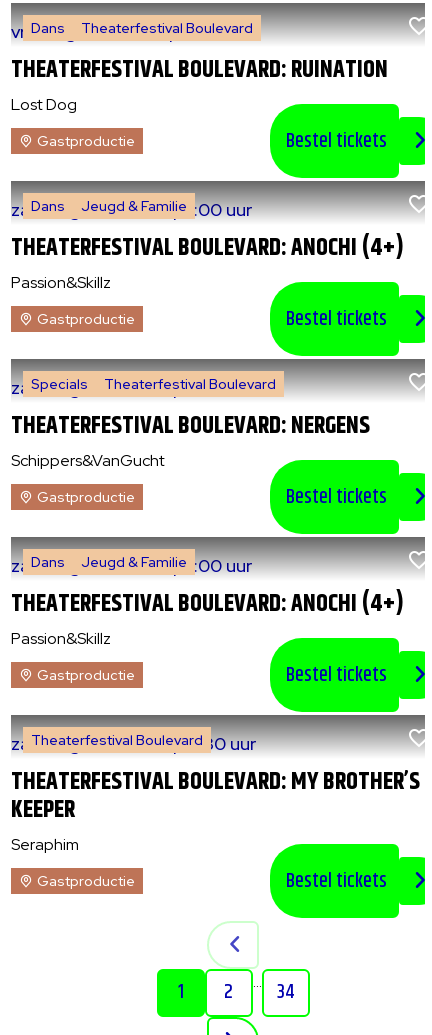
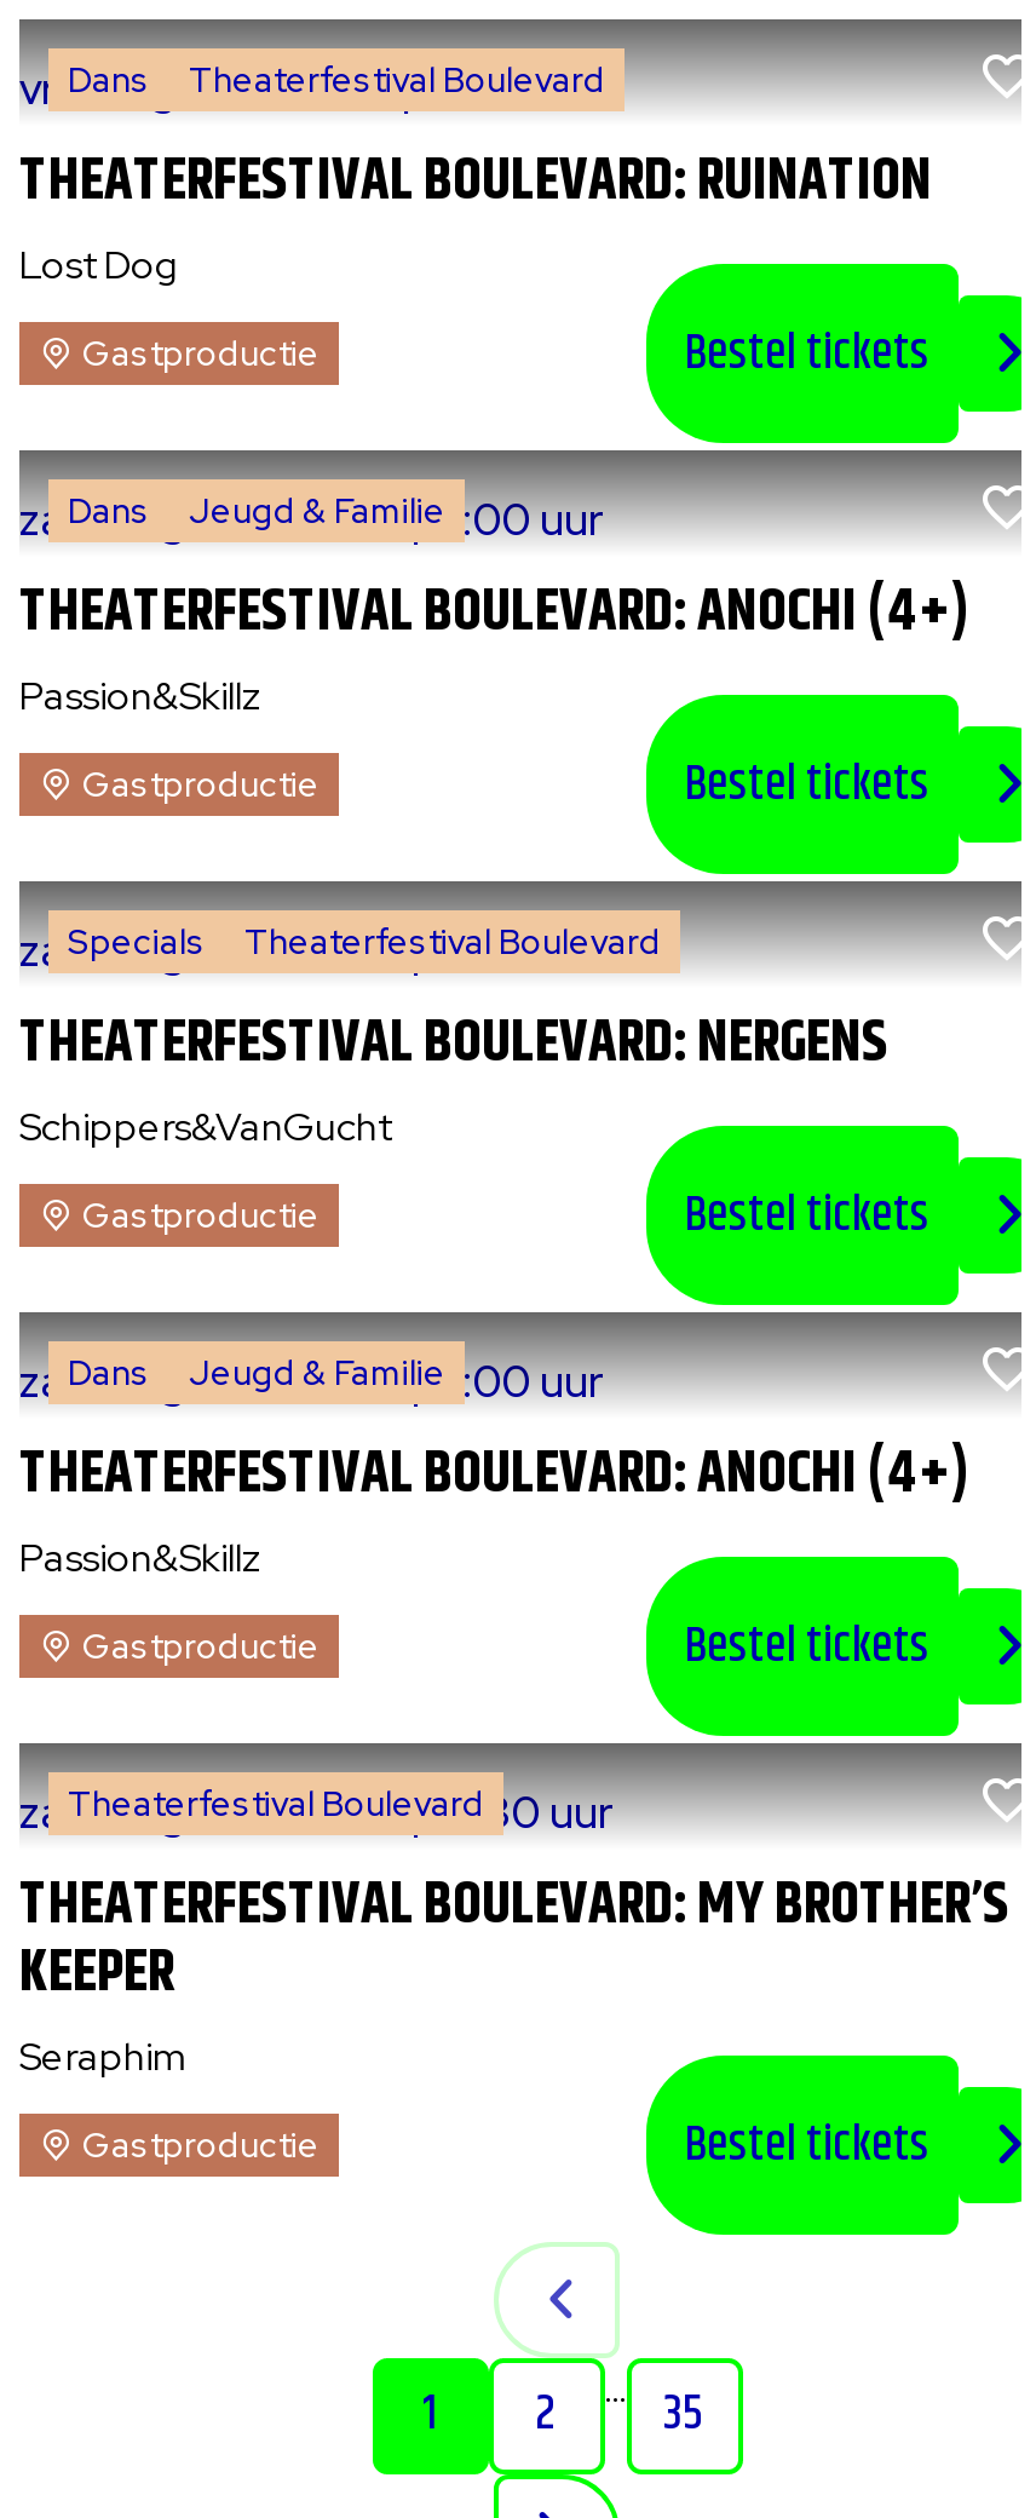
[276,977,294,1008] 34 -> [663,2378,704,2453] 35

